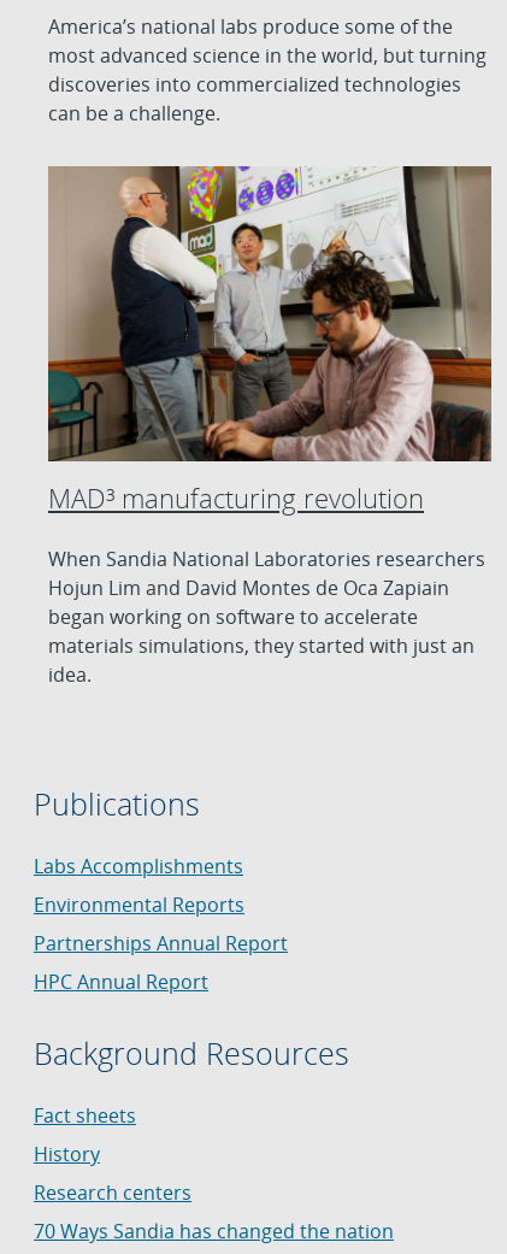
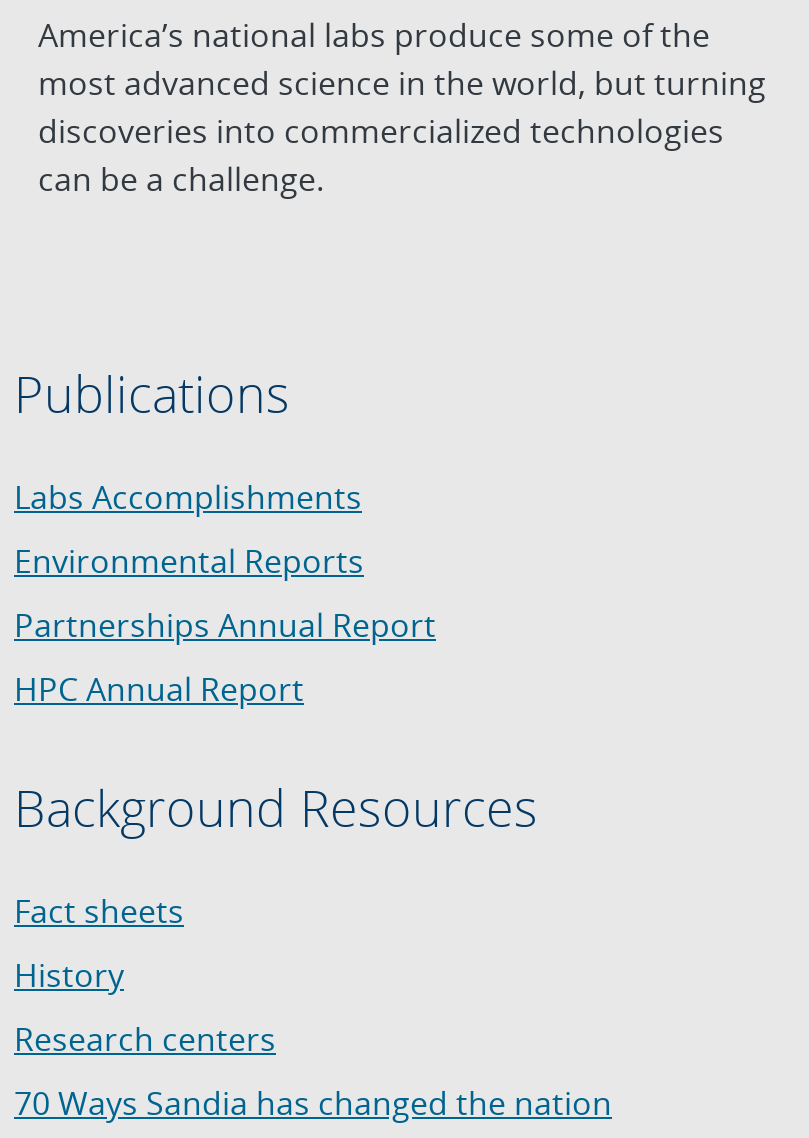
[47,165,493,688] [image] | MAD³ manufacturing revolution | When Sandia National Laboratories researchers | Hojun Lim and David Montes de Oca Zapiain | began working on software to accelerate | materials simulations, they started with just an | idea. -> none

